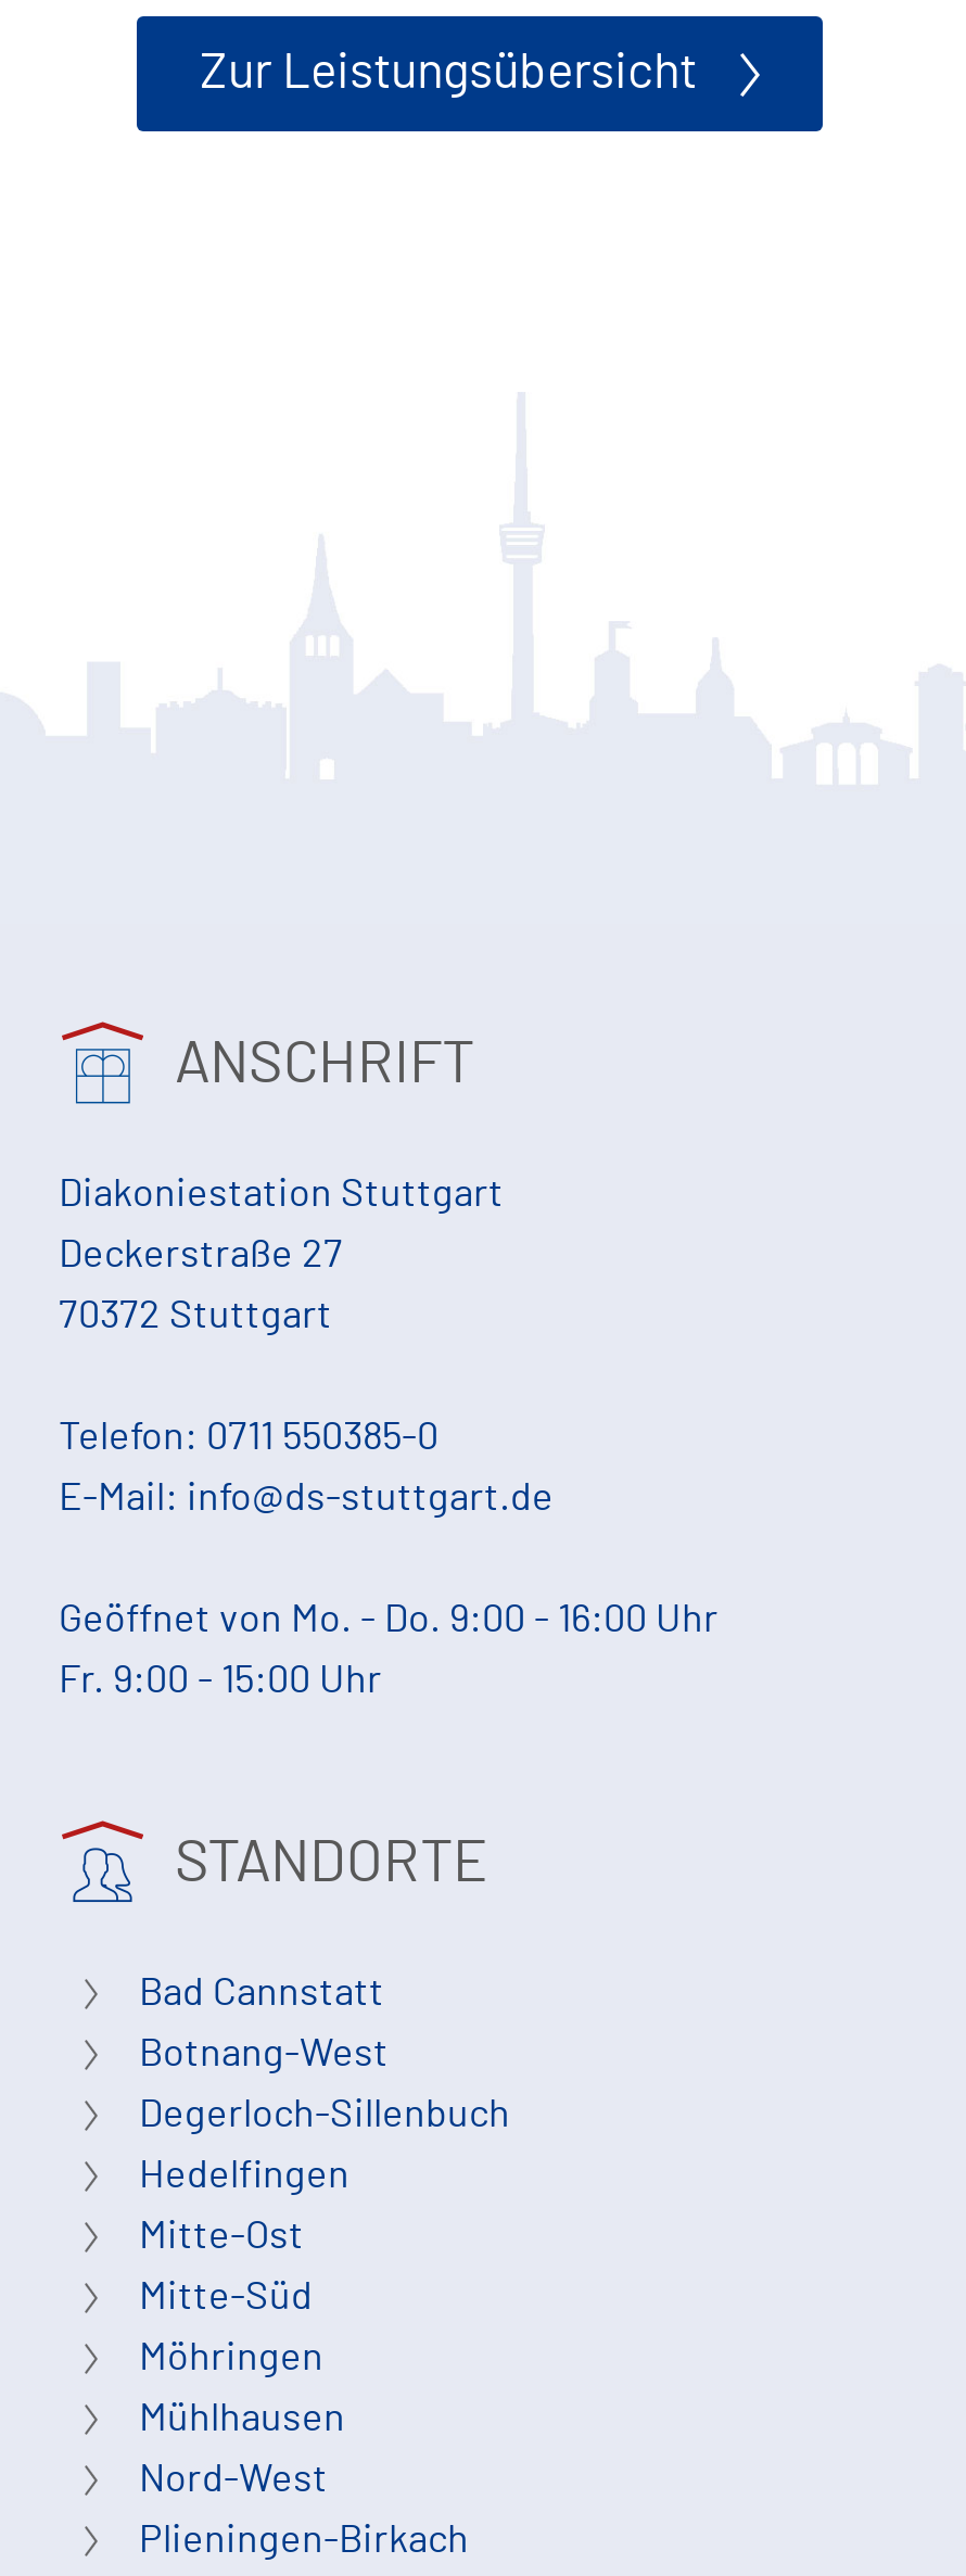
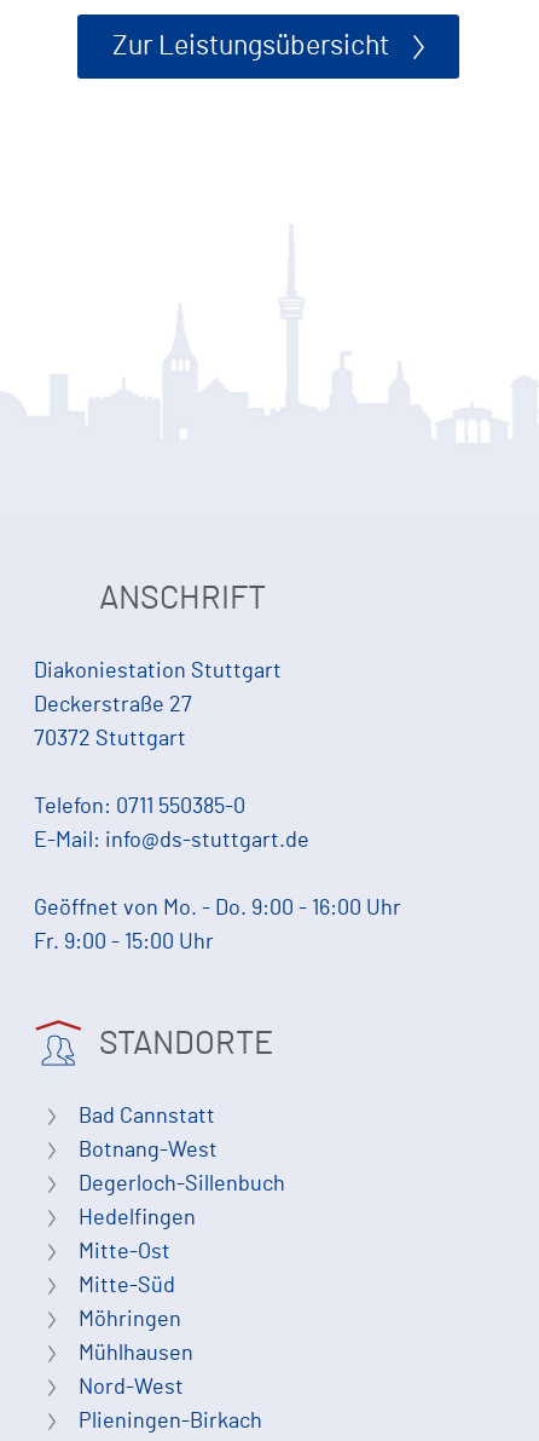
[61,1019,145,1106] [image] -> none

